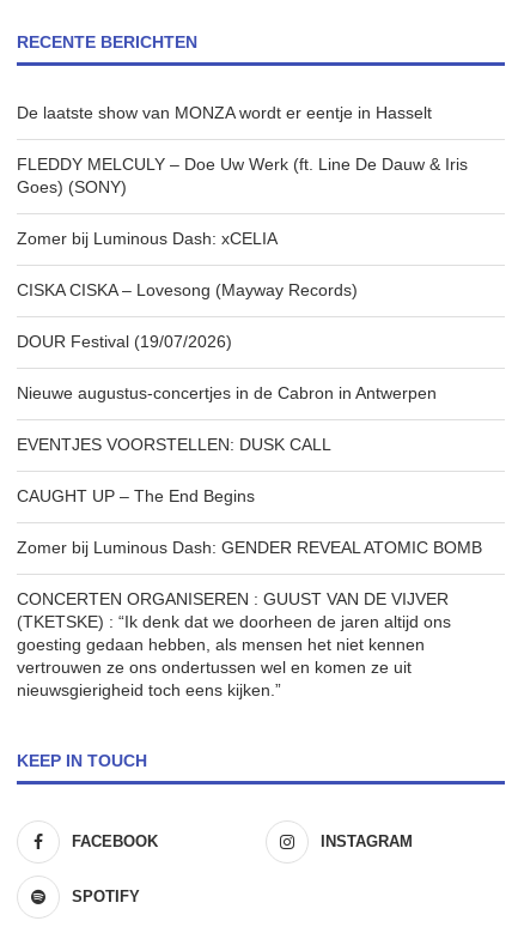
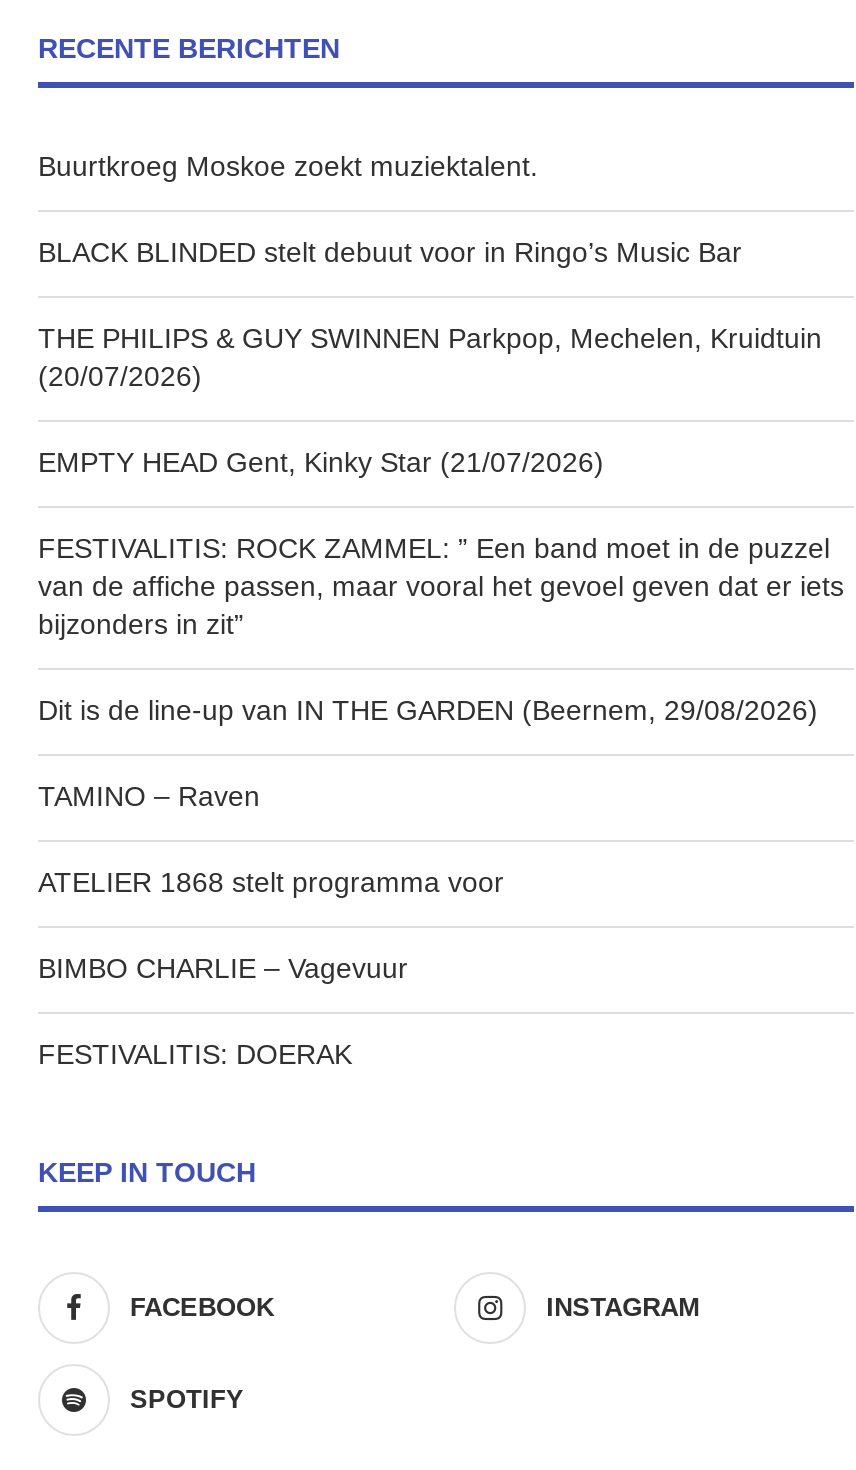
[17,103,432,123] De laatste show van MONZA wordt er eentje in Hasselt -> [38,151,538,183] Buurtkroeg Moskoe zoekt muziektalent.
[17,155,468,197] FLEDDY MELCULY – Doe Uw Werk (ft. Line De Dauw & Iris | Goes) (SONY) -> [38,237,742,269] BLACK BLINDED stelt debuut voor in Ringo’s Music Bar
[17,229,278,248] Zomer bij Luminous Dash: xCELIA -> [38,323,822,393] THE PHILIPS & GUY SWINNEN Parkpop, Mechelen, Kruidtuin | (20/07/2026)
[17,281,358,300] CISKA CISKA – Lovesong (Mayway Records) -> [38,447,604,479] EMPTY HEAD Gent, Kinky Star (21/07/2026)
[17,332,232,351] DOUR Festival (19/07/2026) -> [38,533,844,641] FESTIVALITIS: ROCK ZAMMEL: ” Een band moet in de puzzel | van de affiche passen, maar vooral het gevoel geven dat er iets | bijzonders in zit”
[17,384,437,403] Nieuwe augustus-concertjes in de Cabron in Antwerpen -> [38,695,818,727] Dit is de line-up van IN THE GARDEN (Beernem, 29/08/2026)
[17,435,331,454] EVENTJES VOORSTELLEN: DUSK CALL -> [38,781,260,813] TAMINO – Raven
[17,487,255,506] CAUGHT UP – The End Begins -> [38,867,504,899] ATELIER 1868 stelt programma voor
[17,538,482,557] Zomer bij Luminous Dash: GENDER REVEAL ATOMIC BOMB -> [38,953,408,985] BIMBO CHARLIE – Vagevuur
[17,590,451,700] CONCERTEN ORGANISEREN : GUUST VAN DE VIJVER | (TKETSKE) : “Ik denk dat we doorheen de jaren altijd ons | goesting gedaan hebben, als mensen het niet kennen | vertrouwen ze ons ondertussen wel en komen ze uit | nieuwsgierigheid toch eens kijken.” -> [38,1039,352,1071] FESTIVALITIS: DOERAK

